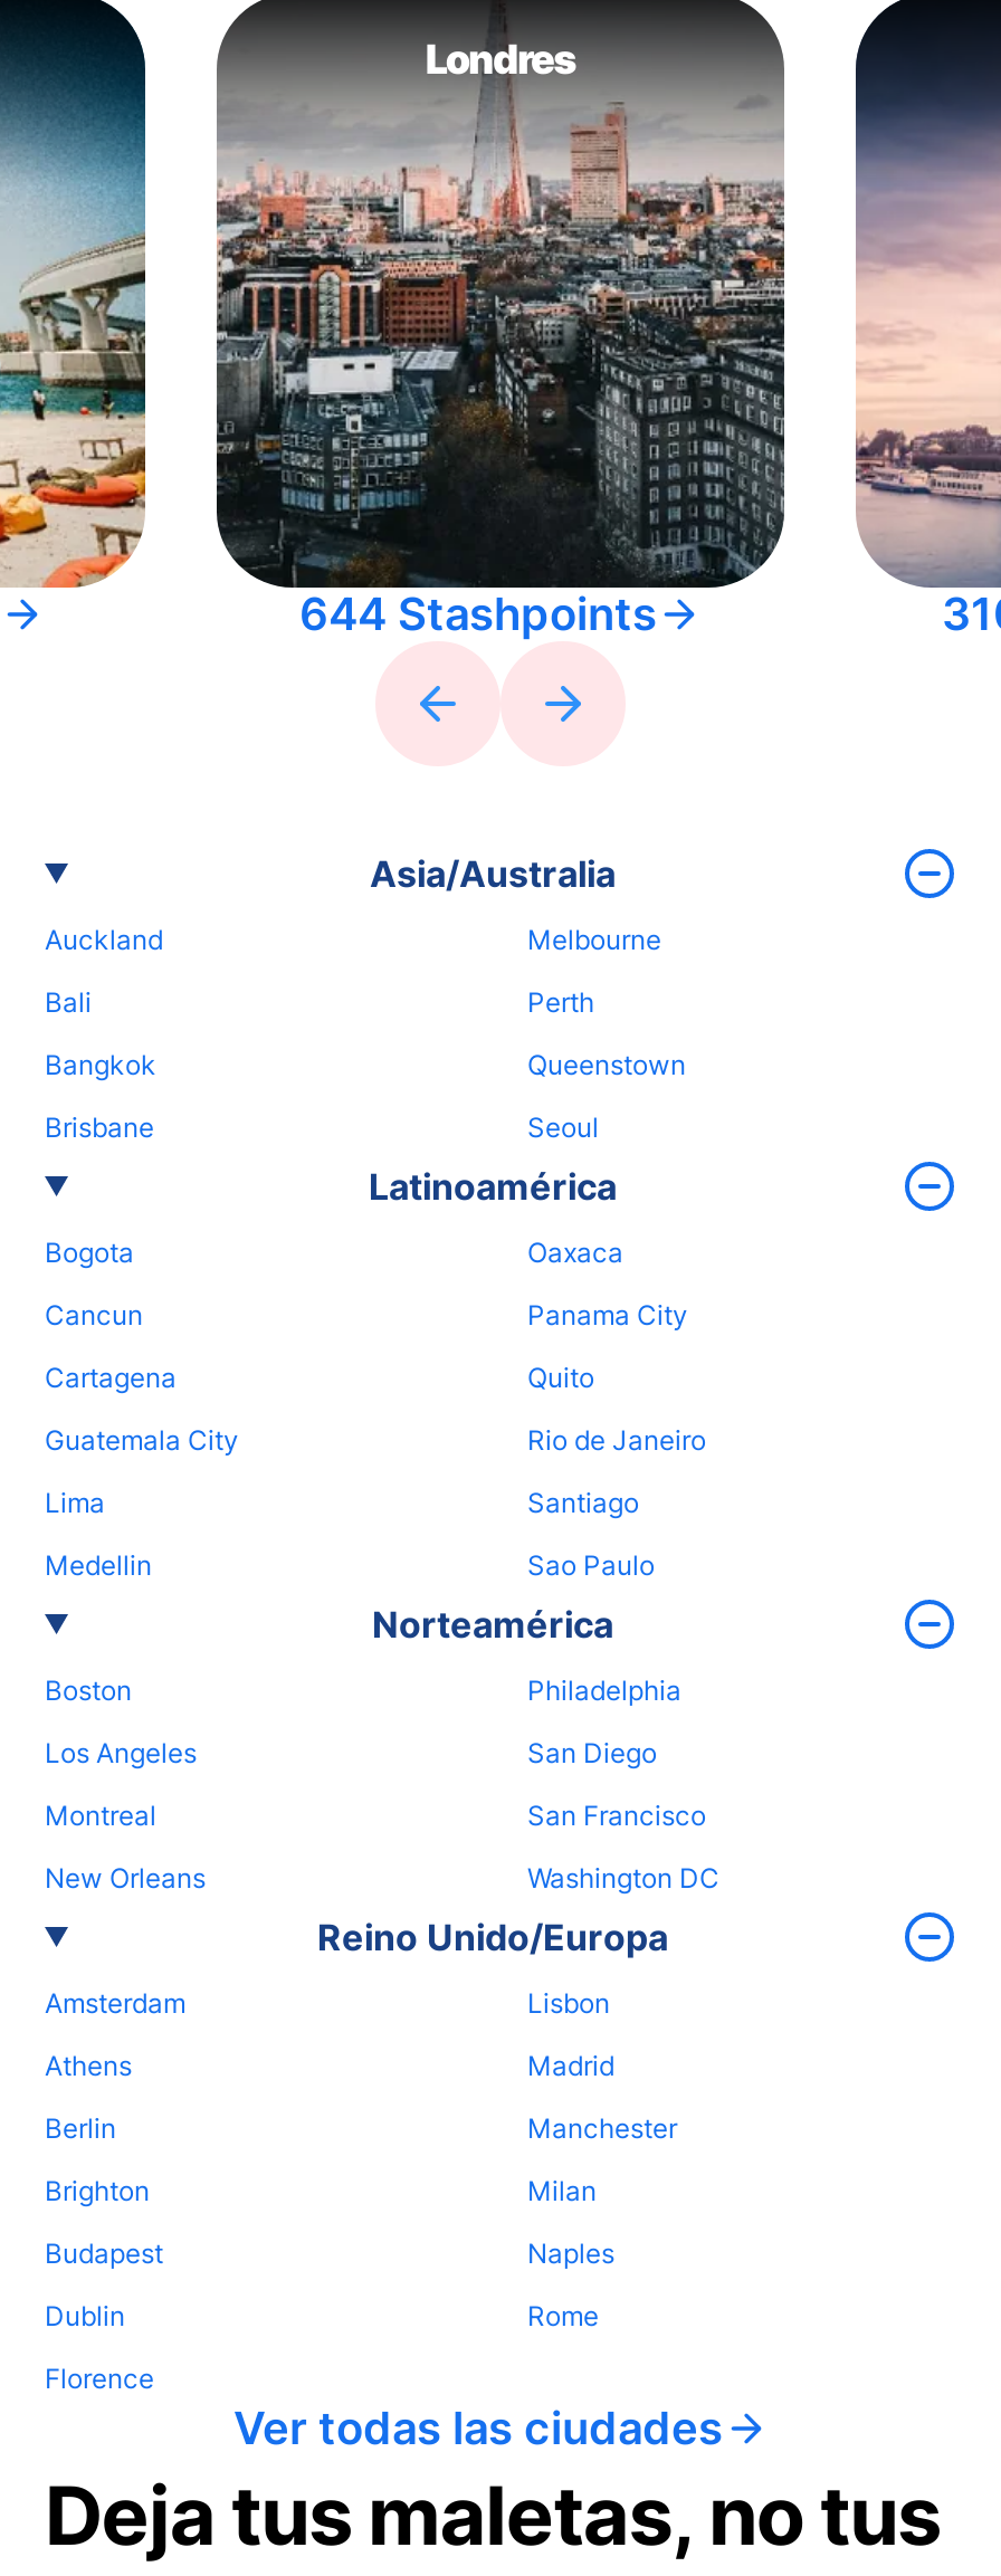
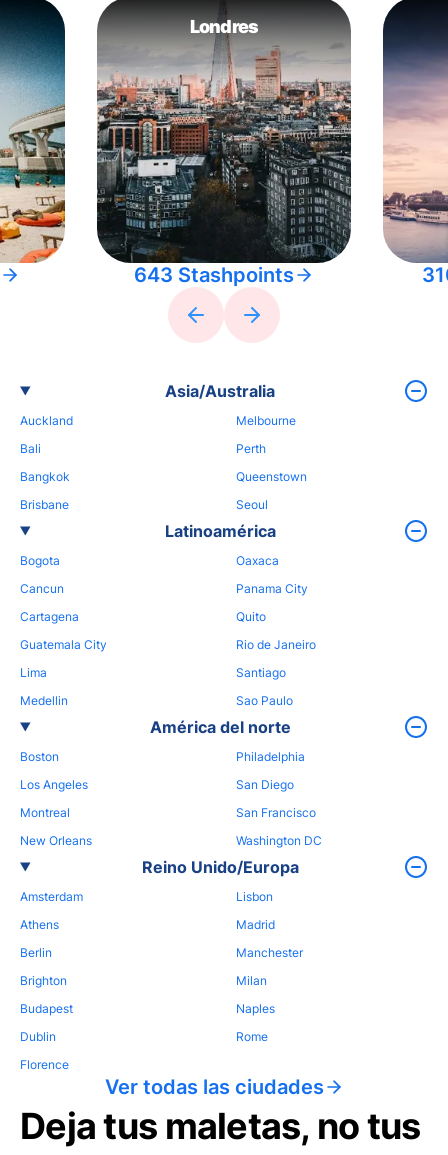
[299,588,657,641] 644 Stashpoints -> [134,263,294,287] 643 Stashpoints
[372,1602,613,1647] Norteamérica -> [150,717,291,737] América del norte

